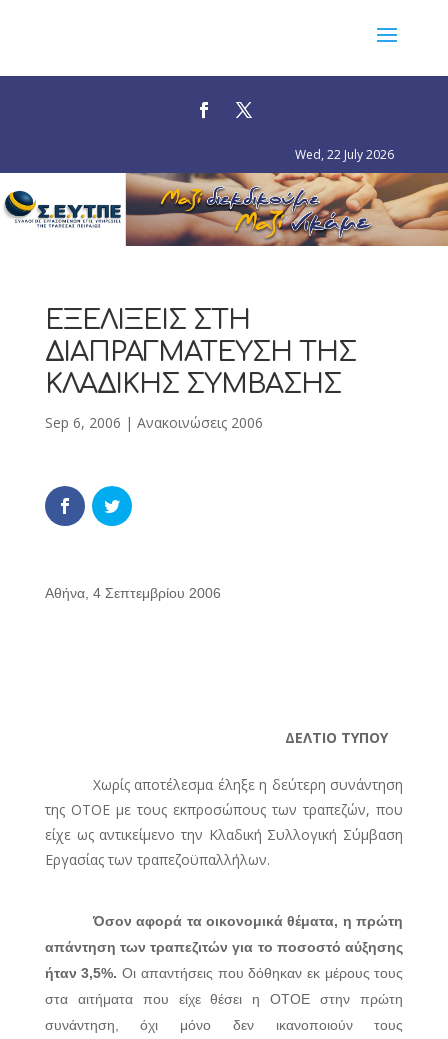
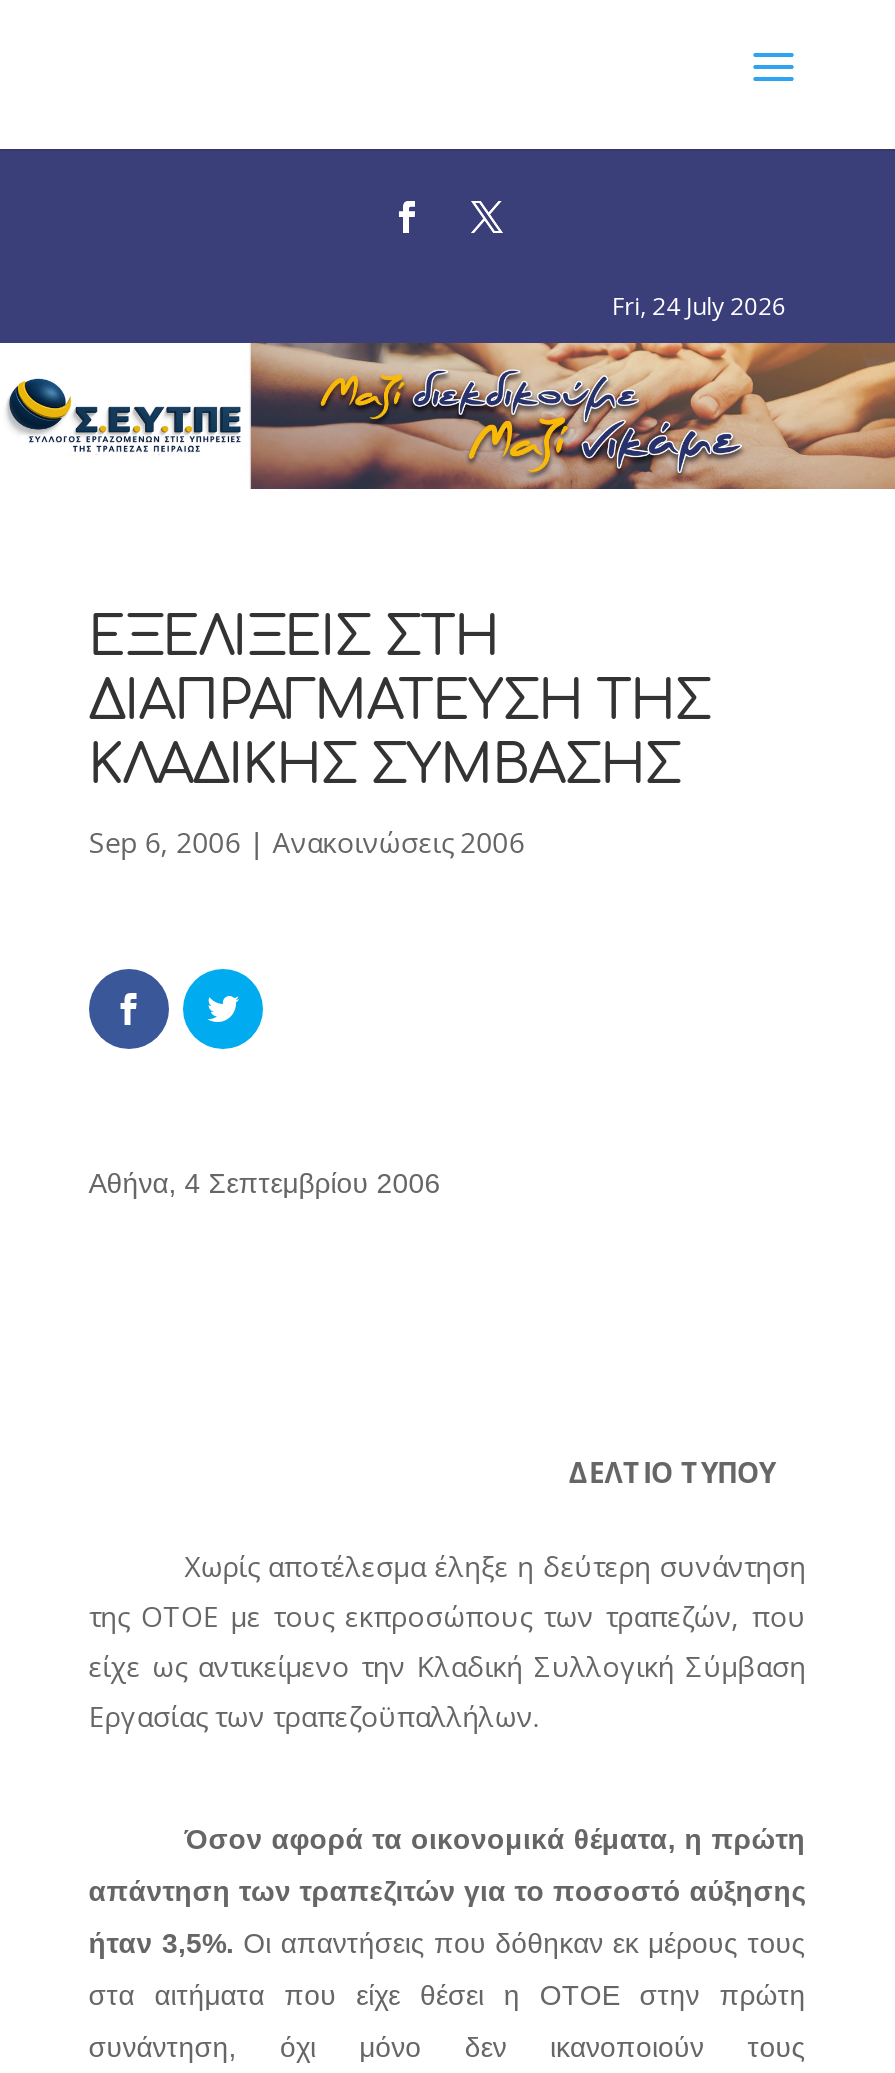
[295,146,394,163] Wed, 22 July 2026 -> [612,289,786,323] Fri, 24 July 2026

